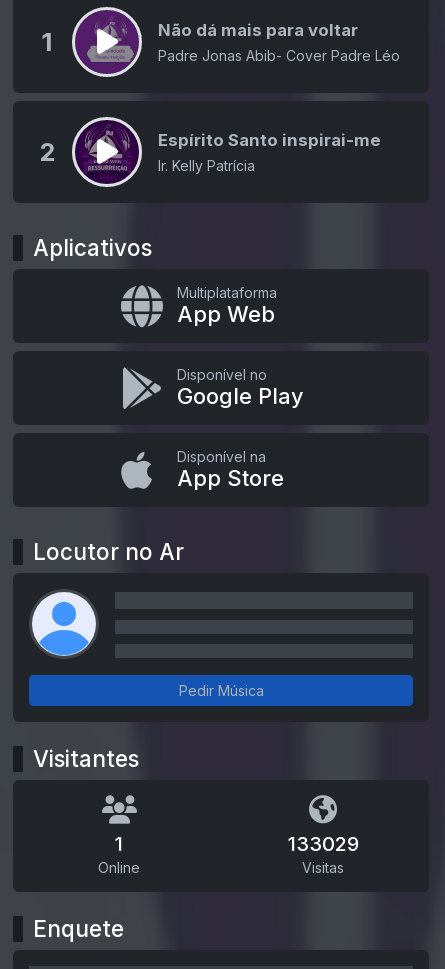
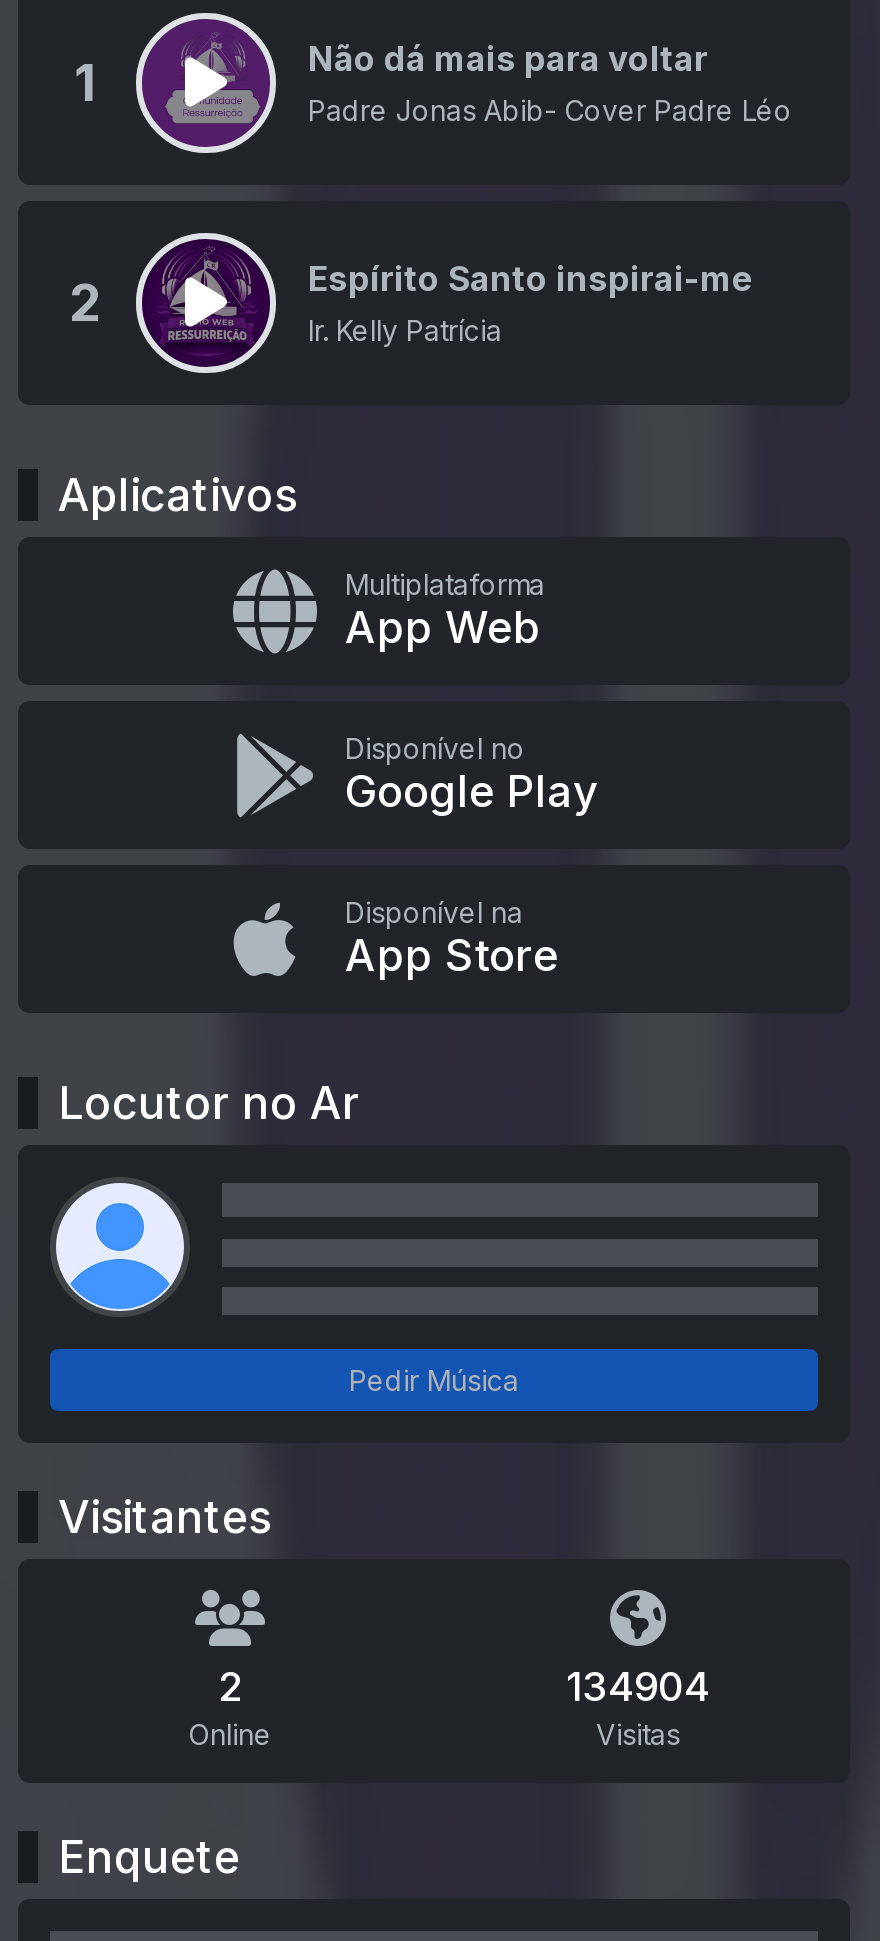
[115,832,123,856] 1 -> [218,1662,242,1710] 2
[287,832,358,856] 133029 -> [566,1662,710,1710] 134904

